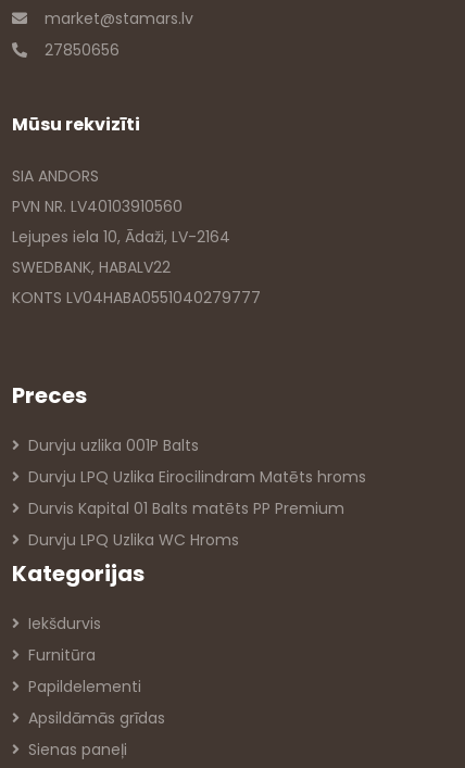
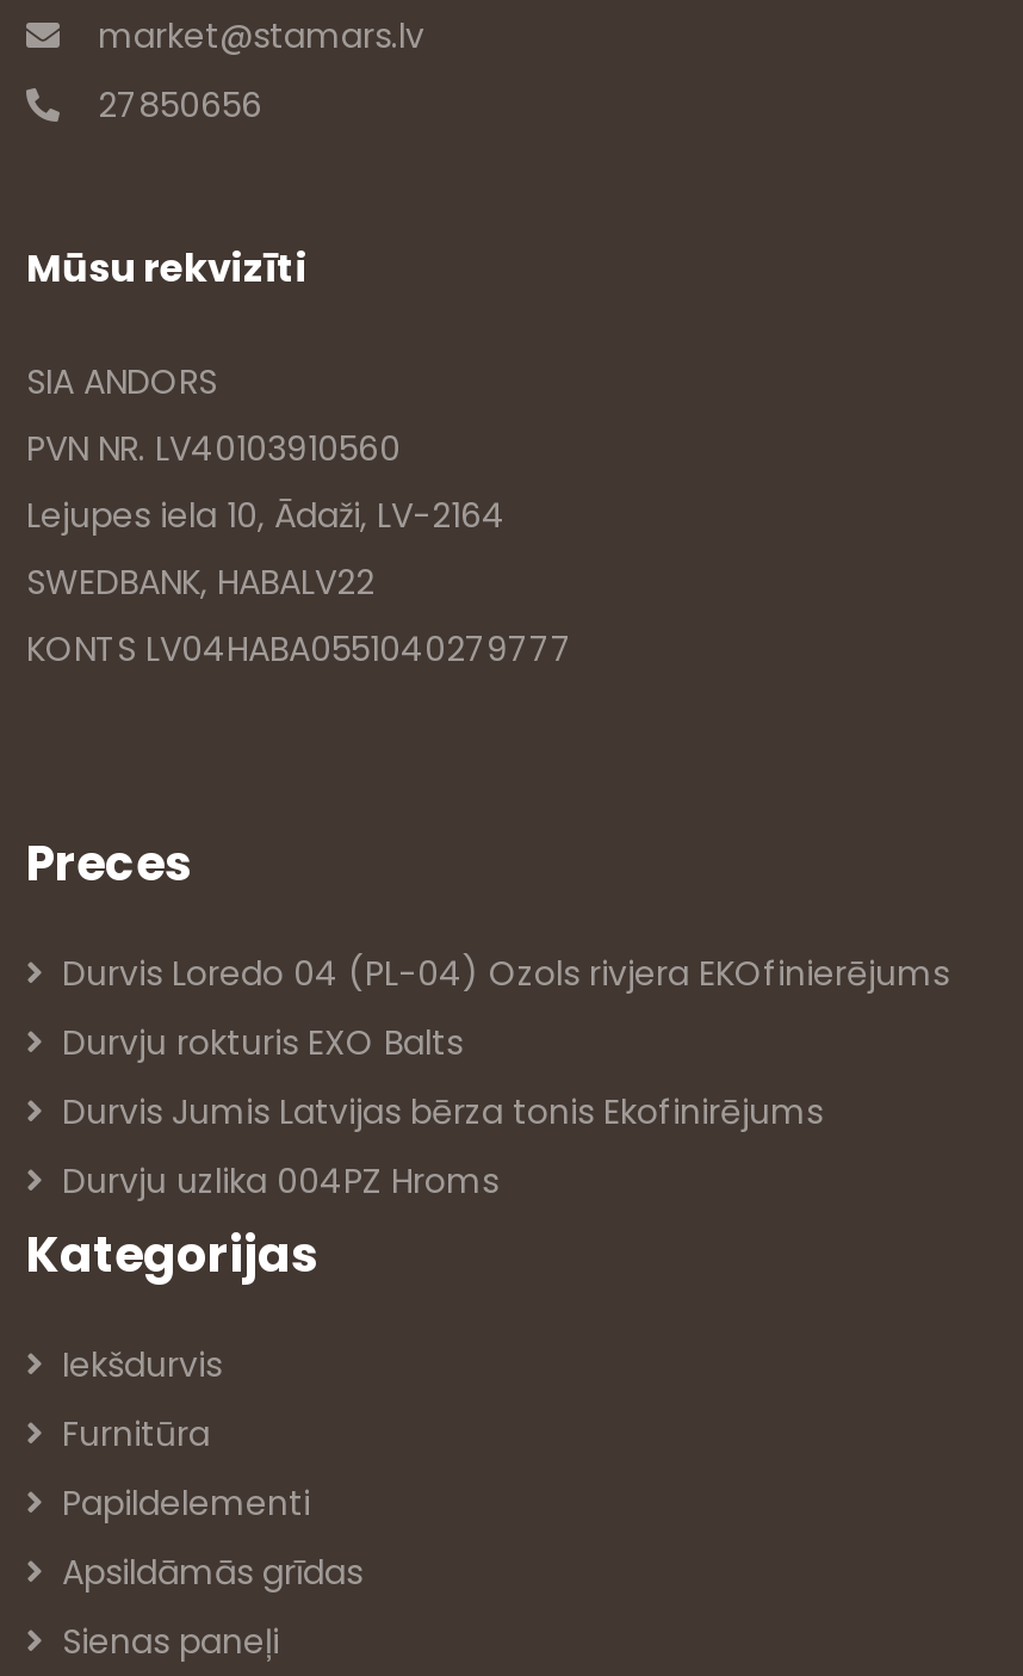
[28,435,366,551] Durvju uzlika 001P Balts | Durvju LPQ Uzlika Eirocilindram Matēts hroms | Durvis Kapital 01 Balts matēts PP Premium | Durvju LPQ Uzlika WC Hroms -> [62,950,949,1205] Durvis Loredo 04 (PL-04) Ozols rivjera EKOfinierējums | Durvju rokturis EXO Balts | Durvis Jumis Latvijas bērza tonis Ekofinirējums | Durvju uzlika 004PZ Hroms

